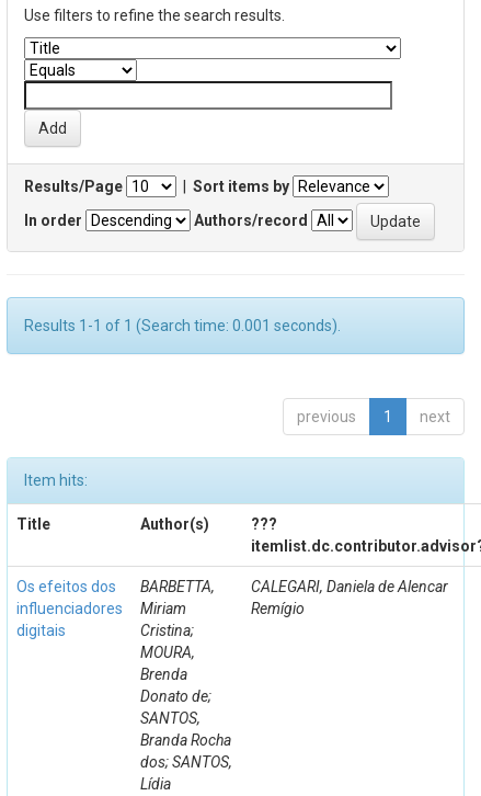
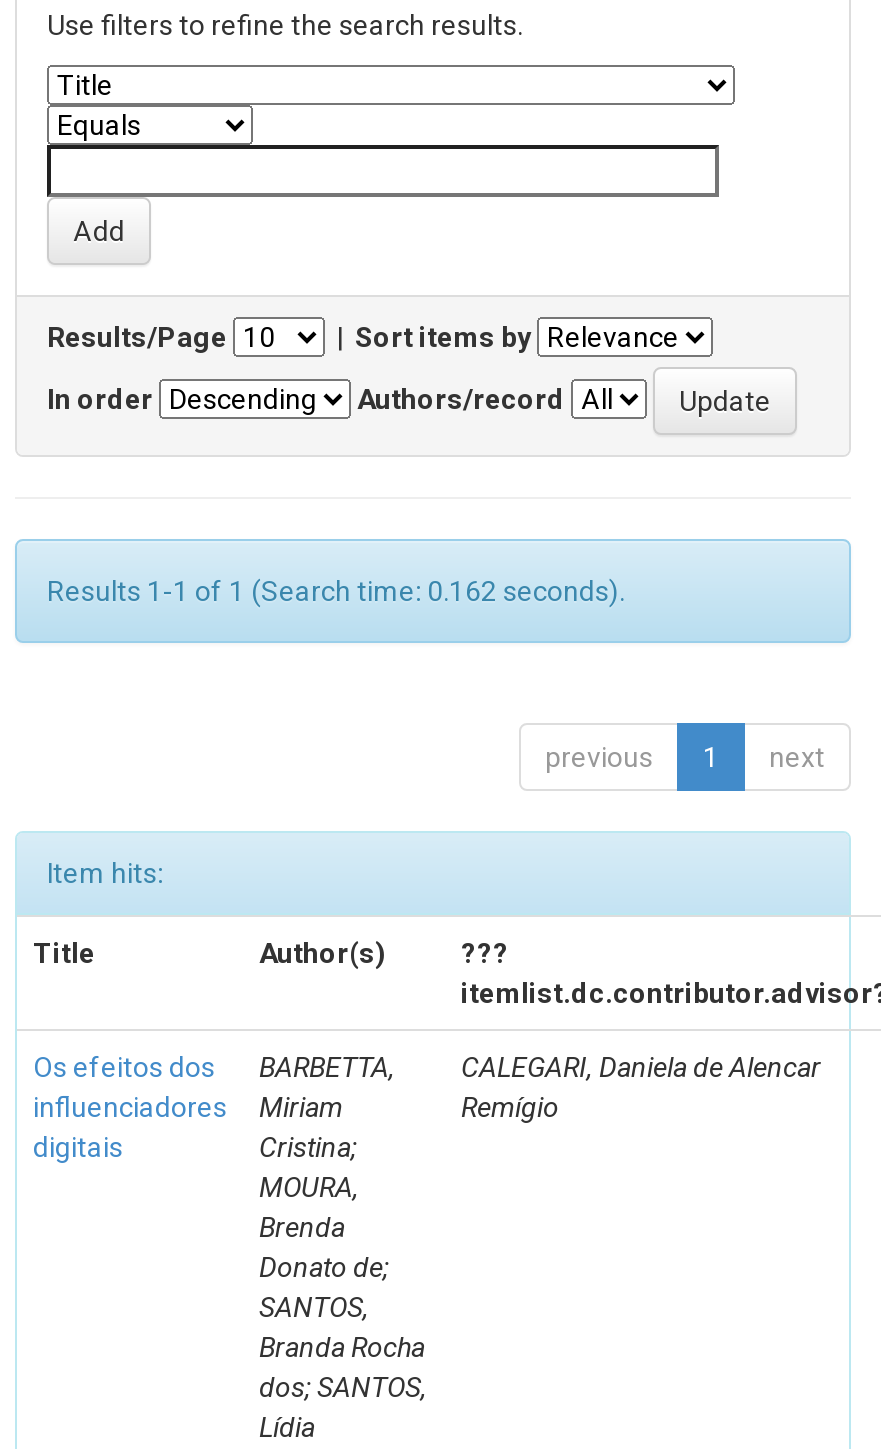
[24,317,341,334] Results 1-1 of 1 (Search time: 0.001 seconds). -> [47,575,625,607] Results 1-1 of 1 (Search time: 0.162 seconds).

